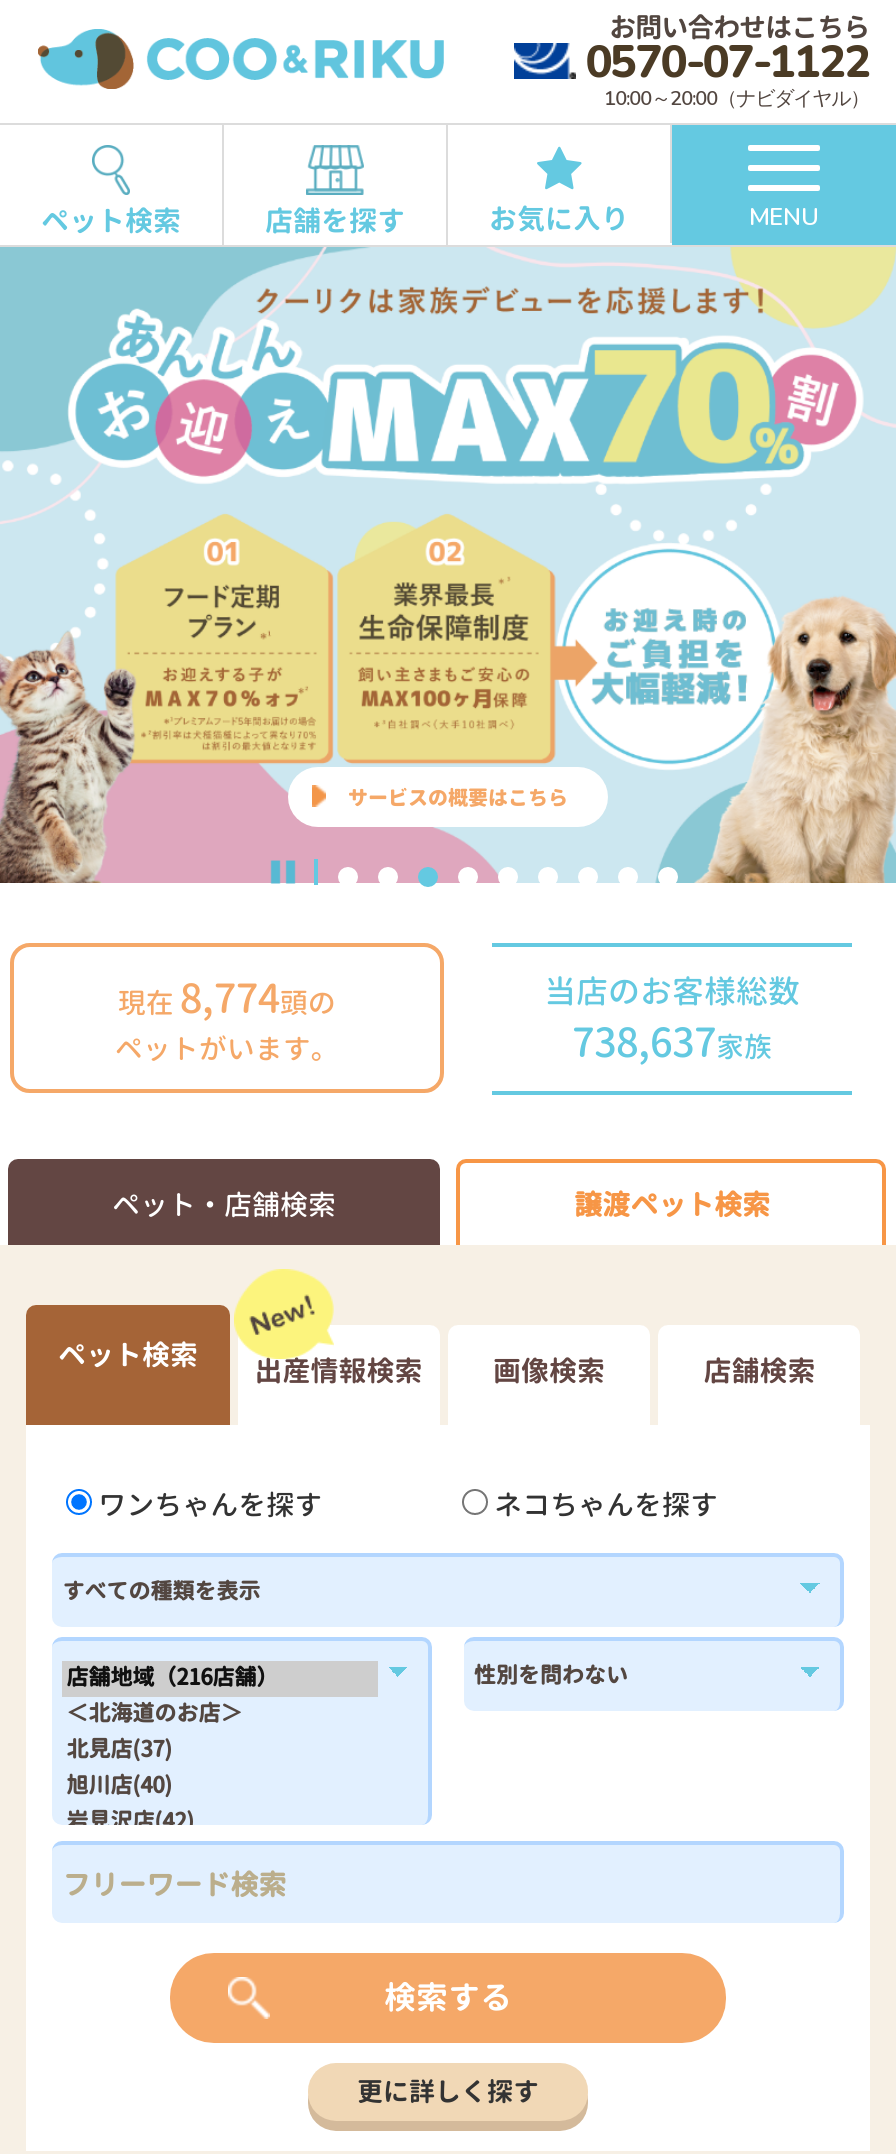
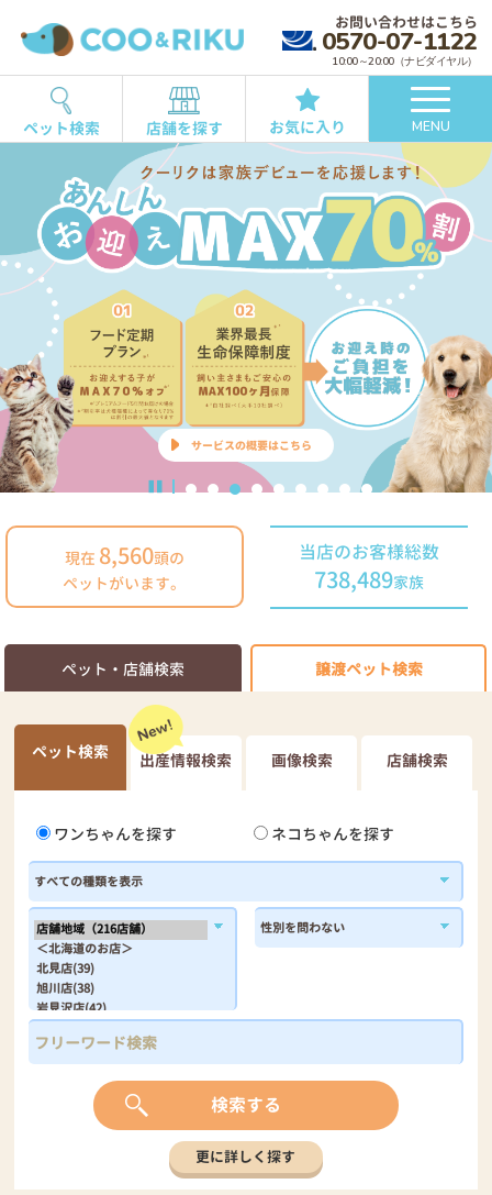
[118,969,336,1025] 現在8,774頭の -> [65,540,184,571] 現在8,560頭の
[572,1013,772,1069] 738,637家族 -> [314,564,424,595] 738,489家族

